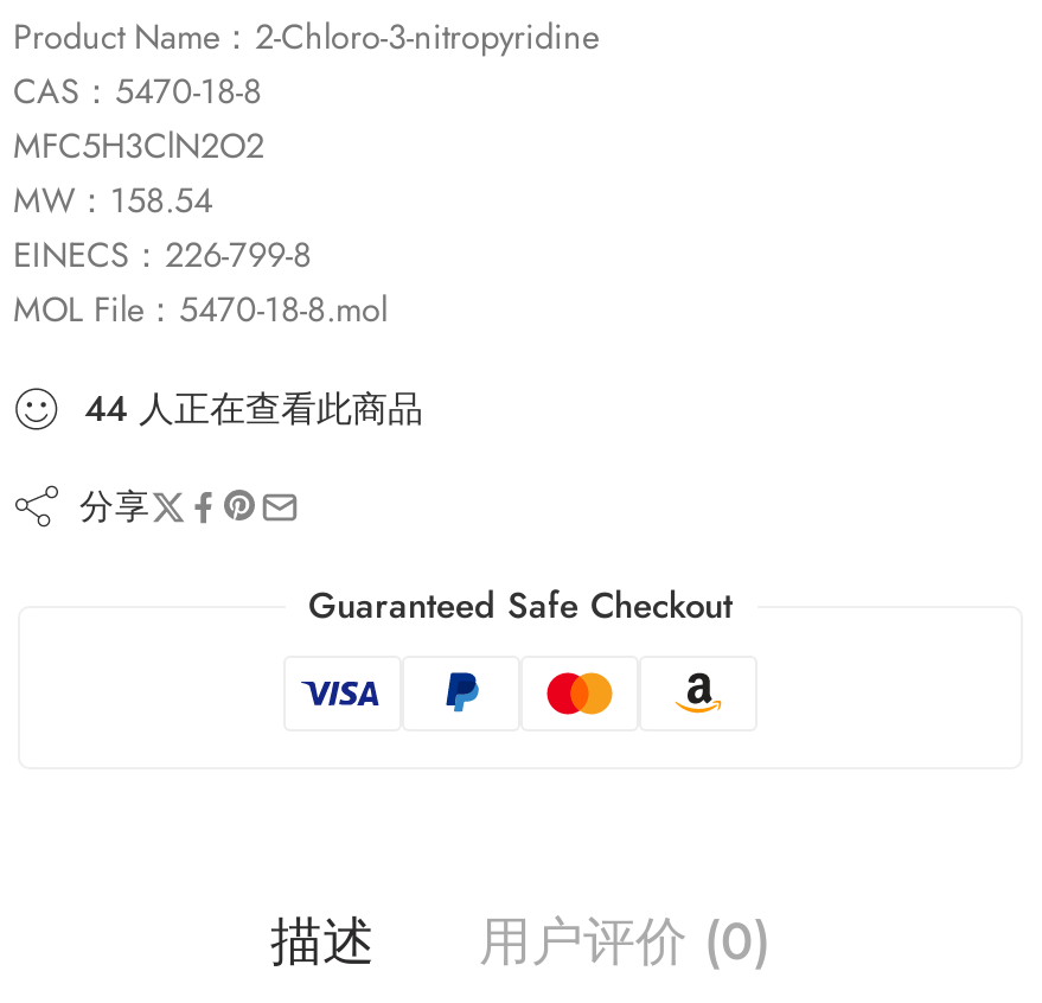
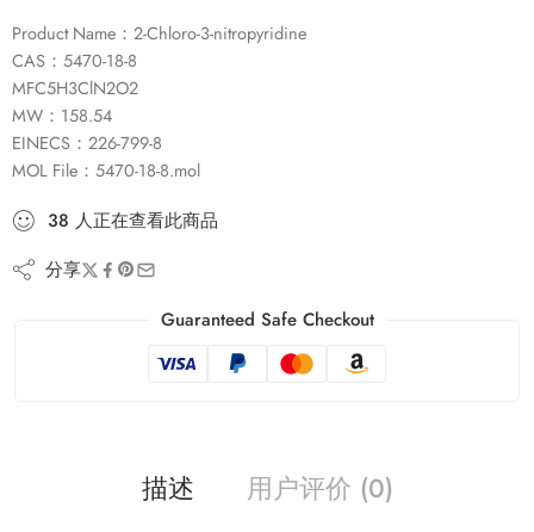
[84,384,423,436] 44 人正在查看此商品 -> [48,208,218,234] 38 人正在查看此商品

